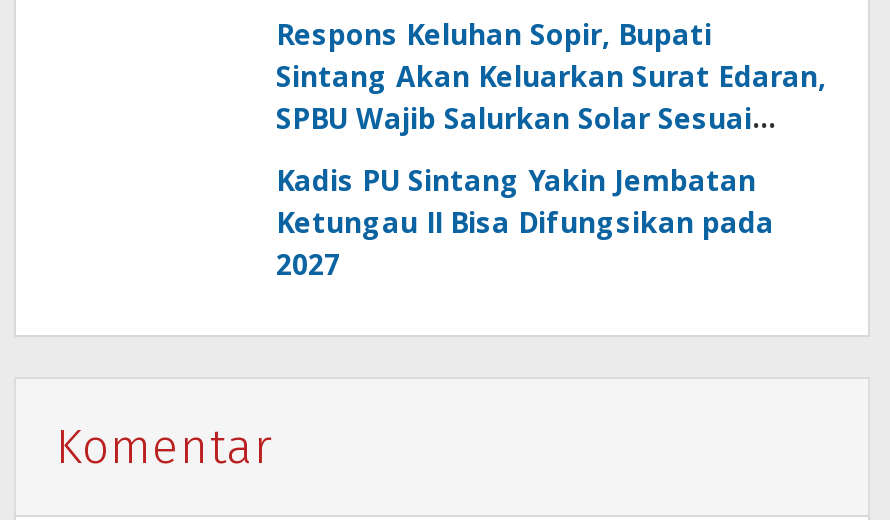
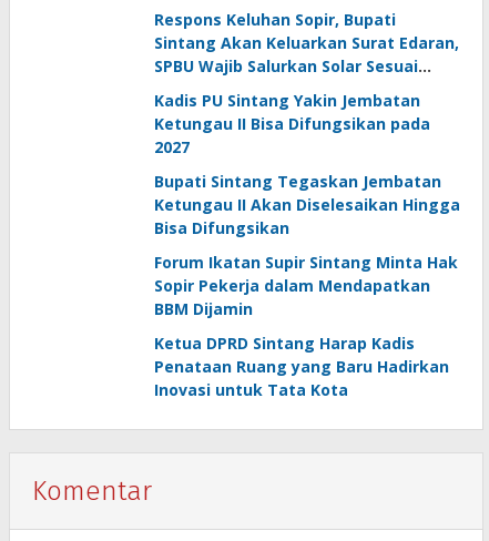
none -> [154,171,460,401] Bupati Sintang Tegaskan Jembatan | Ketungau II Akan Diselesaikan Hingga | Bisa Difungsikan | Forum Ikatan Supir Sintang Minta Hak | Sopir Pekerja dalam Mendapatkan | BBM Dijamin | Ketua DPRD Sintang Harap Kadis | Penataan Ruang yang Baru Hadirkan | Inovasi untuk Tata Kota

